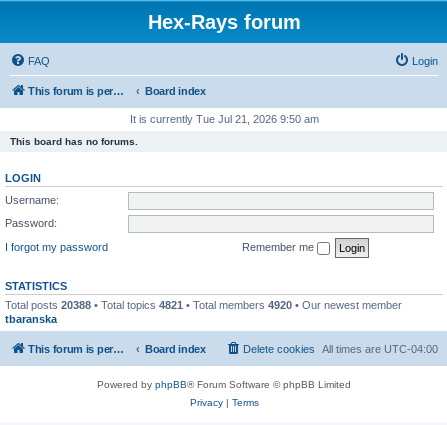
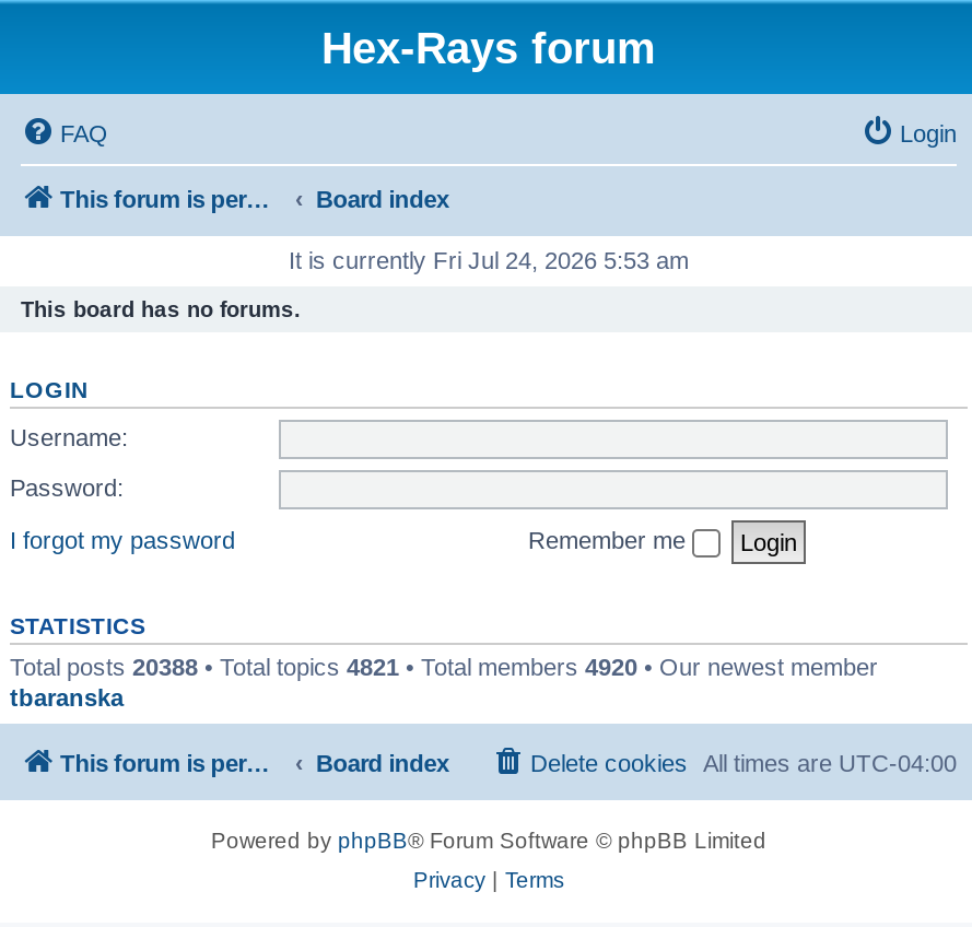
[129,113,318,125] It is currently Tue Jul 21, 2026 9:50 am -> [289,247,689,273] It is currently Fri Jul 24, 2026 5:53 am

